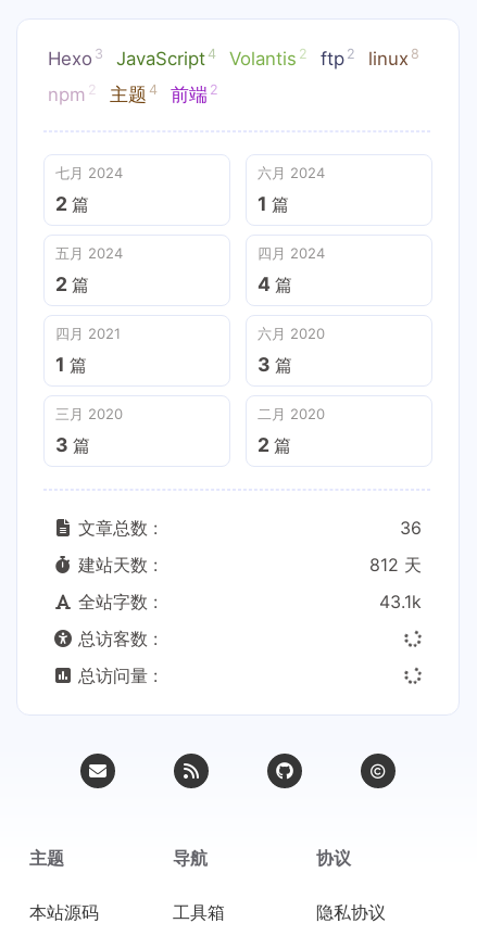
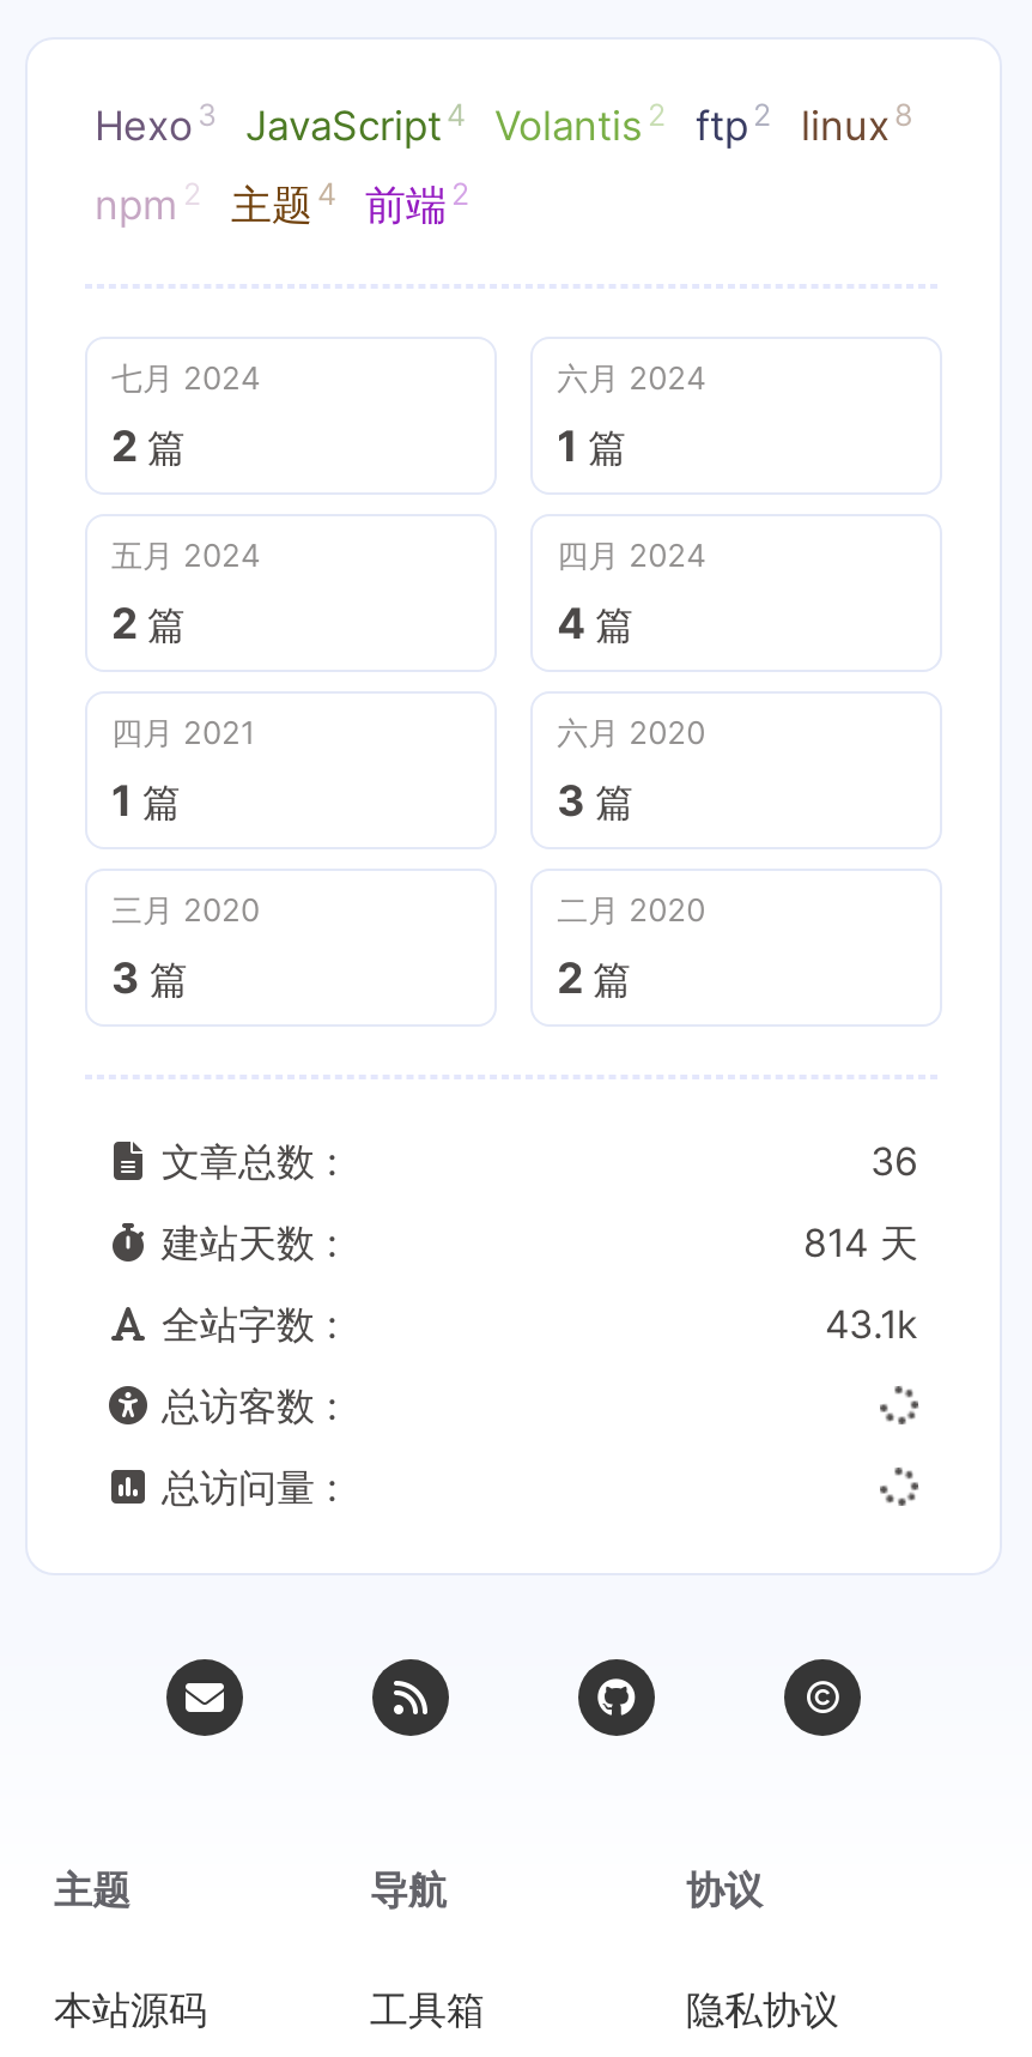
[369,554,422,575] 812 天 -> [803,1218,918,1266] 814 天

